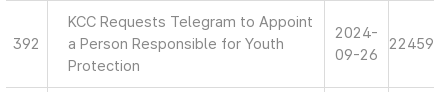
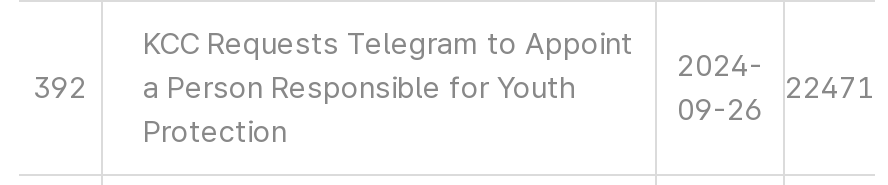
[389,35,434,53] 22459 -> [785,70,875,106] 22471

